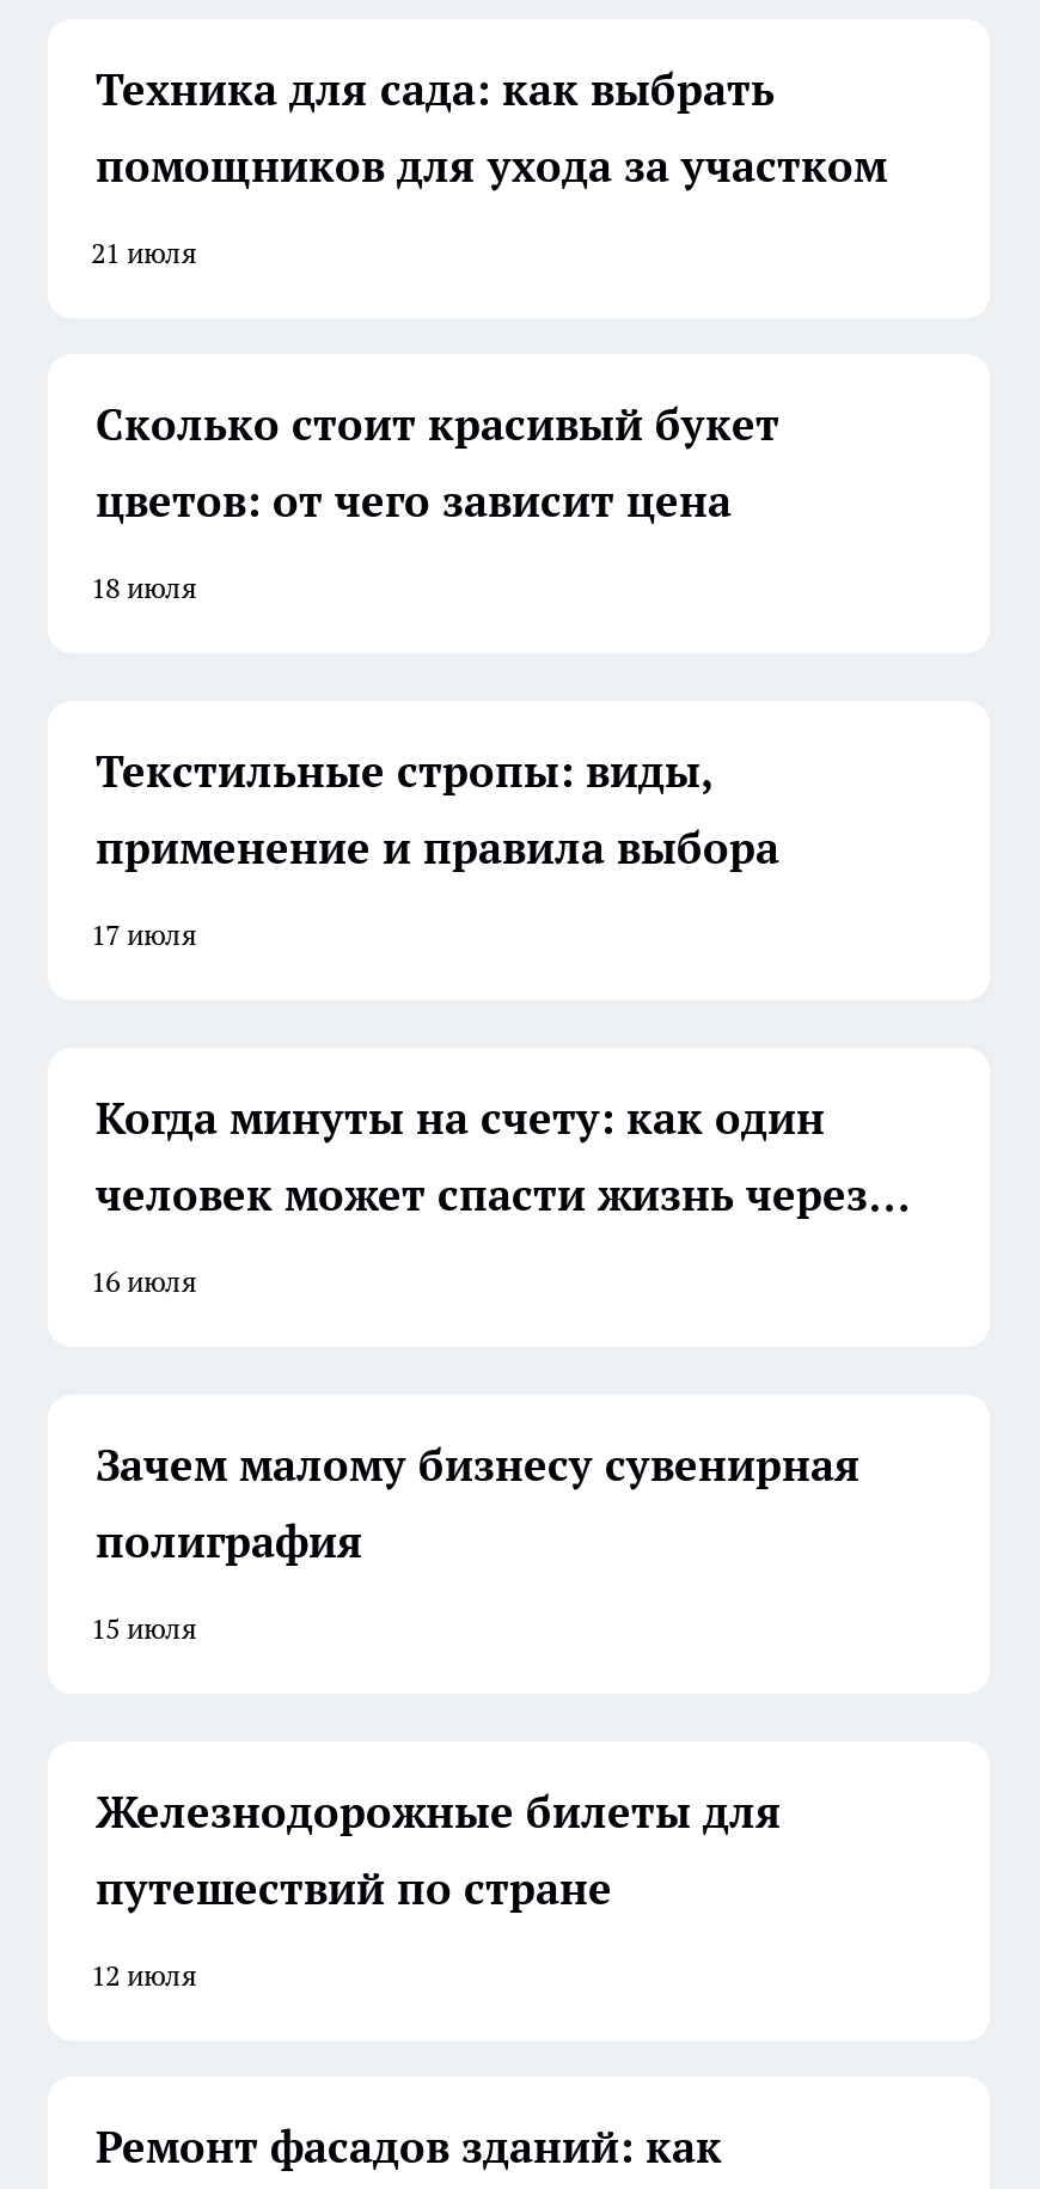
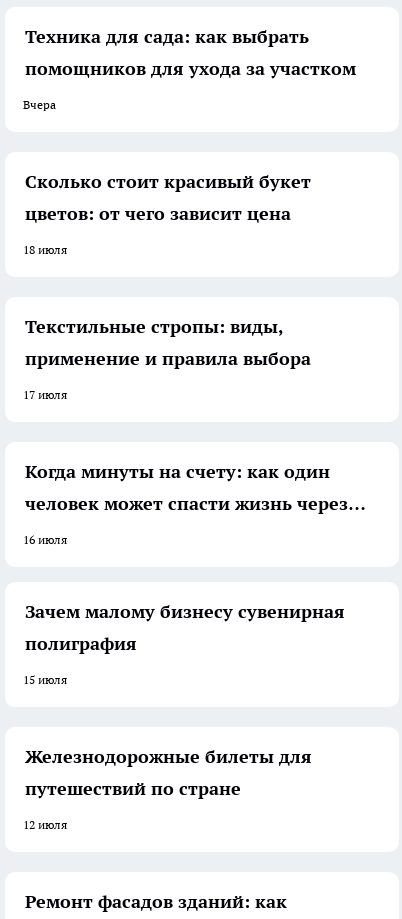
[91,236,196,272] 21 июля -> [23,97,56,112] Вчера

